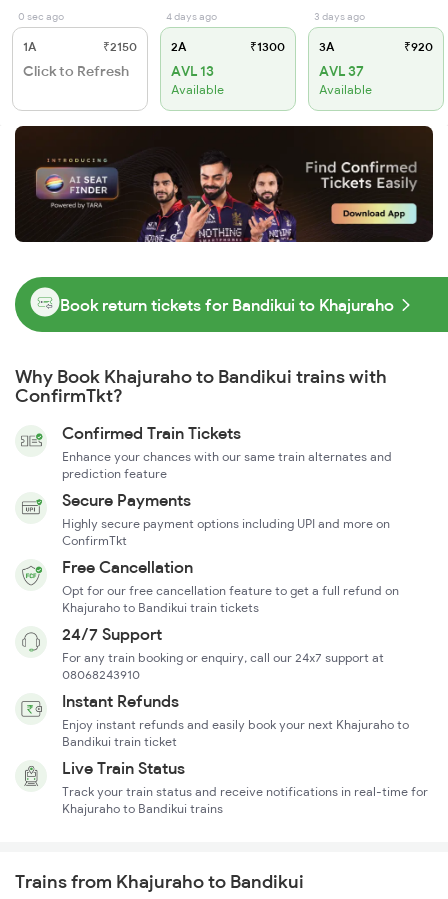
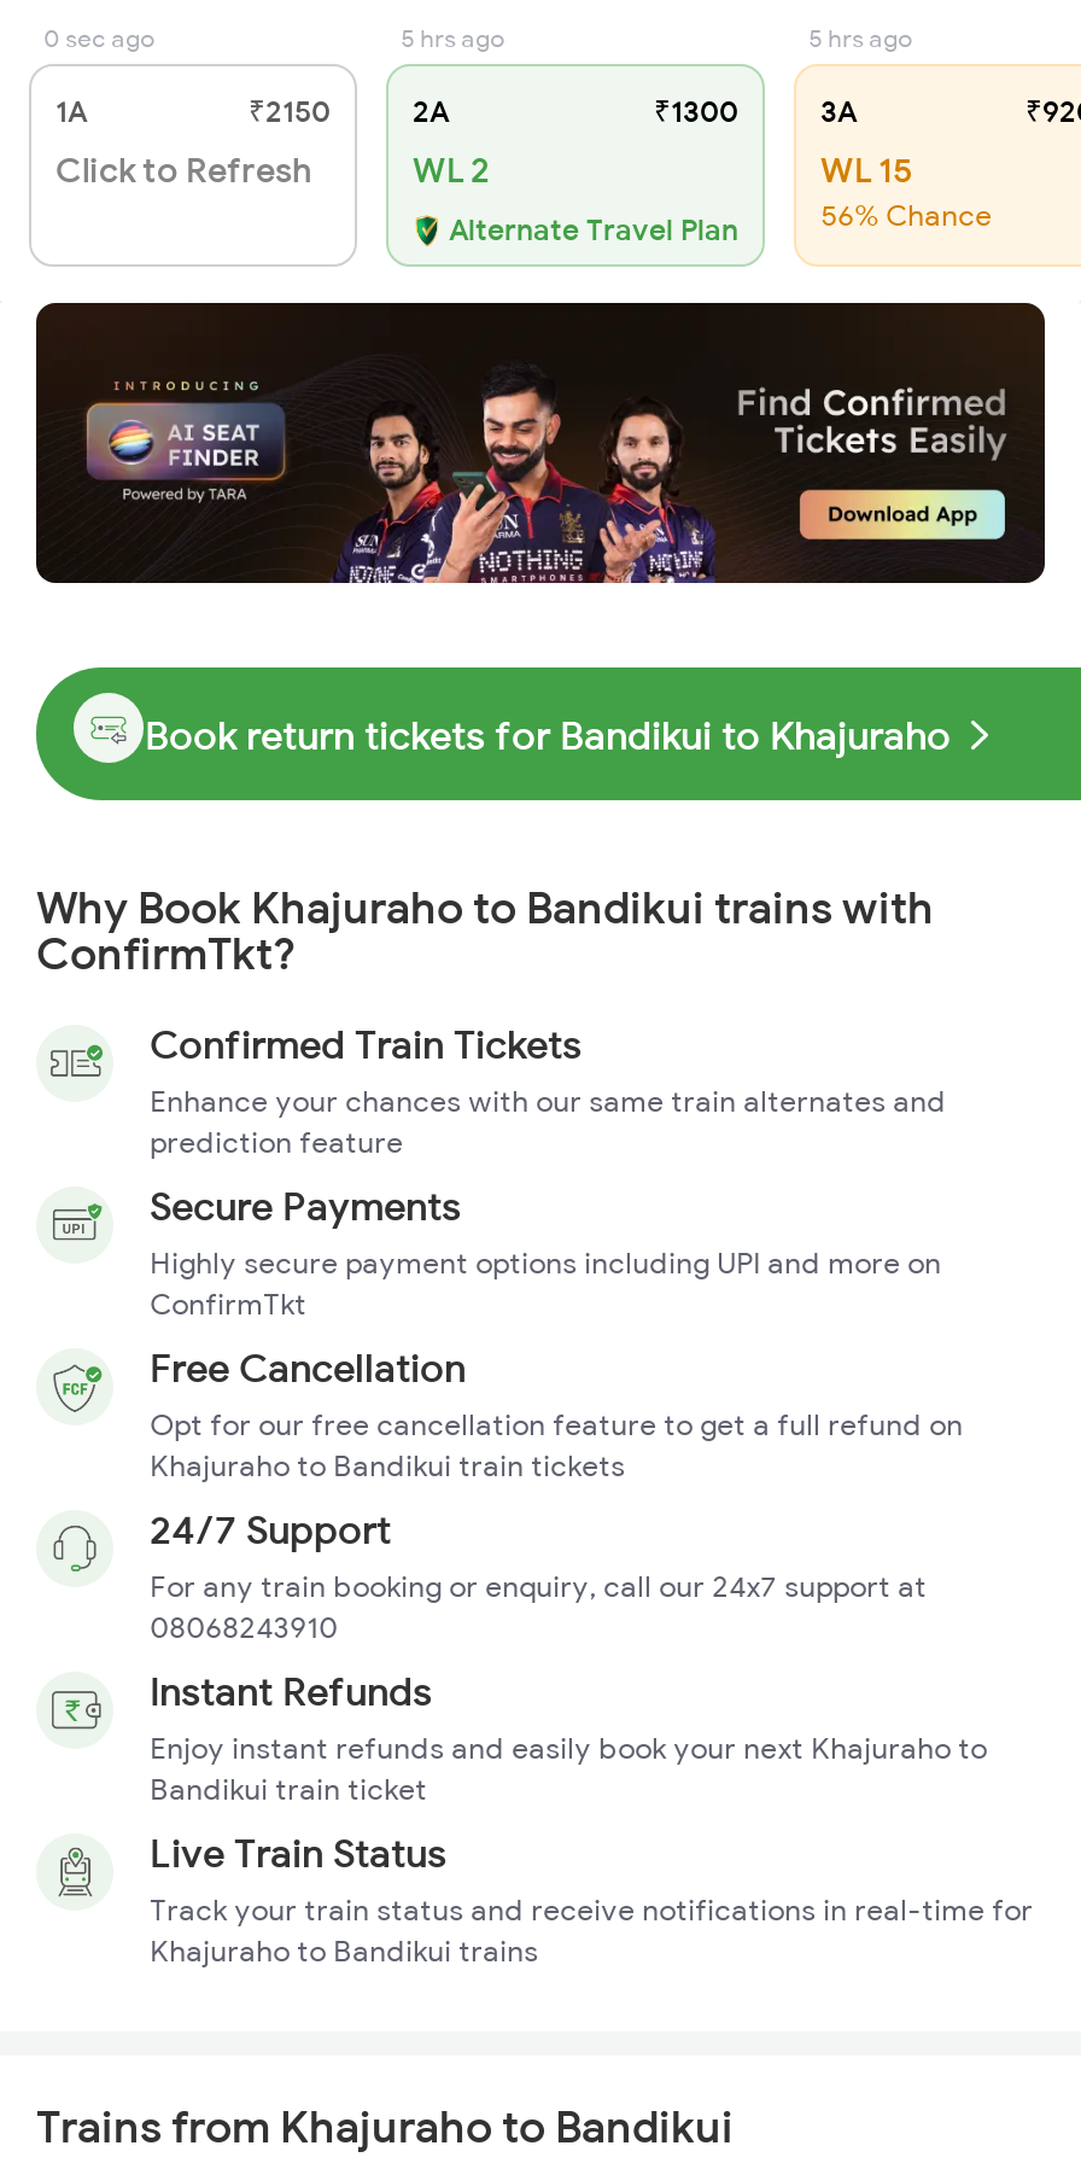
[166,10,217,23] 4 days ago -> [401,23,504,54] 5 hrs ago
[314,10,365,23] 3 days ago -> [808,23,912,54] 5 hrs ago
[171,62,224,97] AVL 13 | Available -> [413,148,738,247] WL 2 | Alternate Travel Plan
[319,62,372,97] AVL 37 | Available -> [820,148,992,233] WL 15 | 56% Chance

